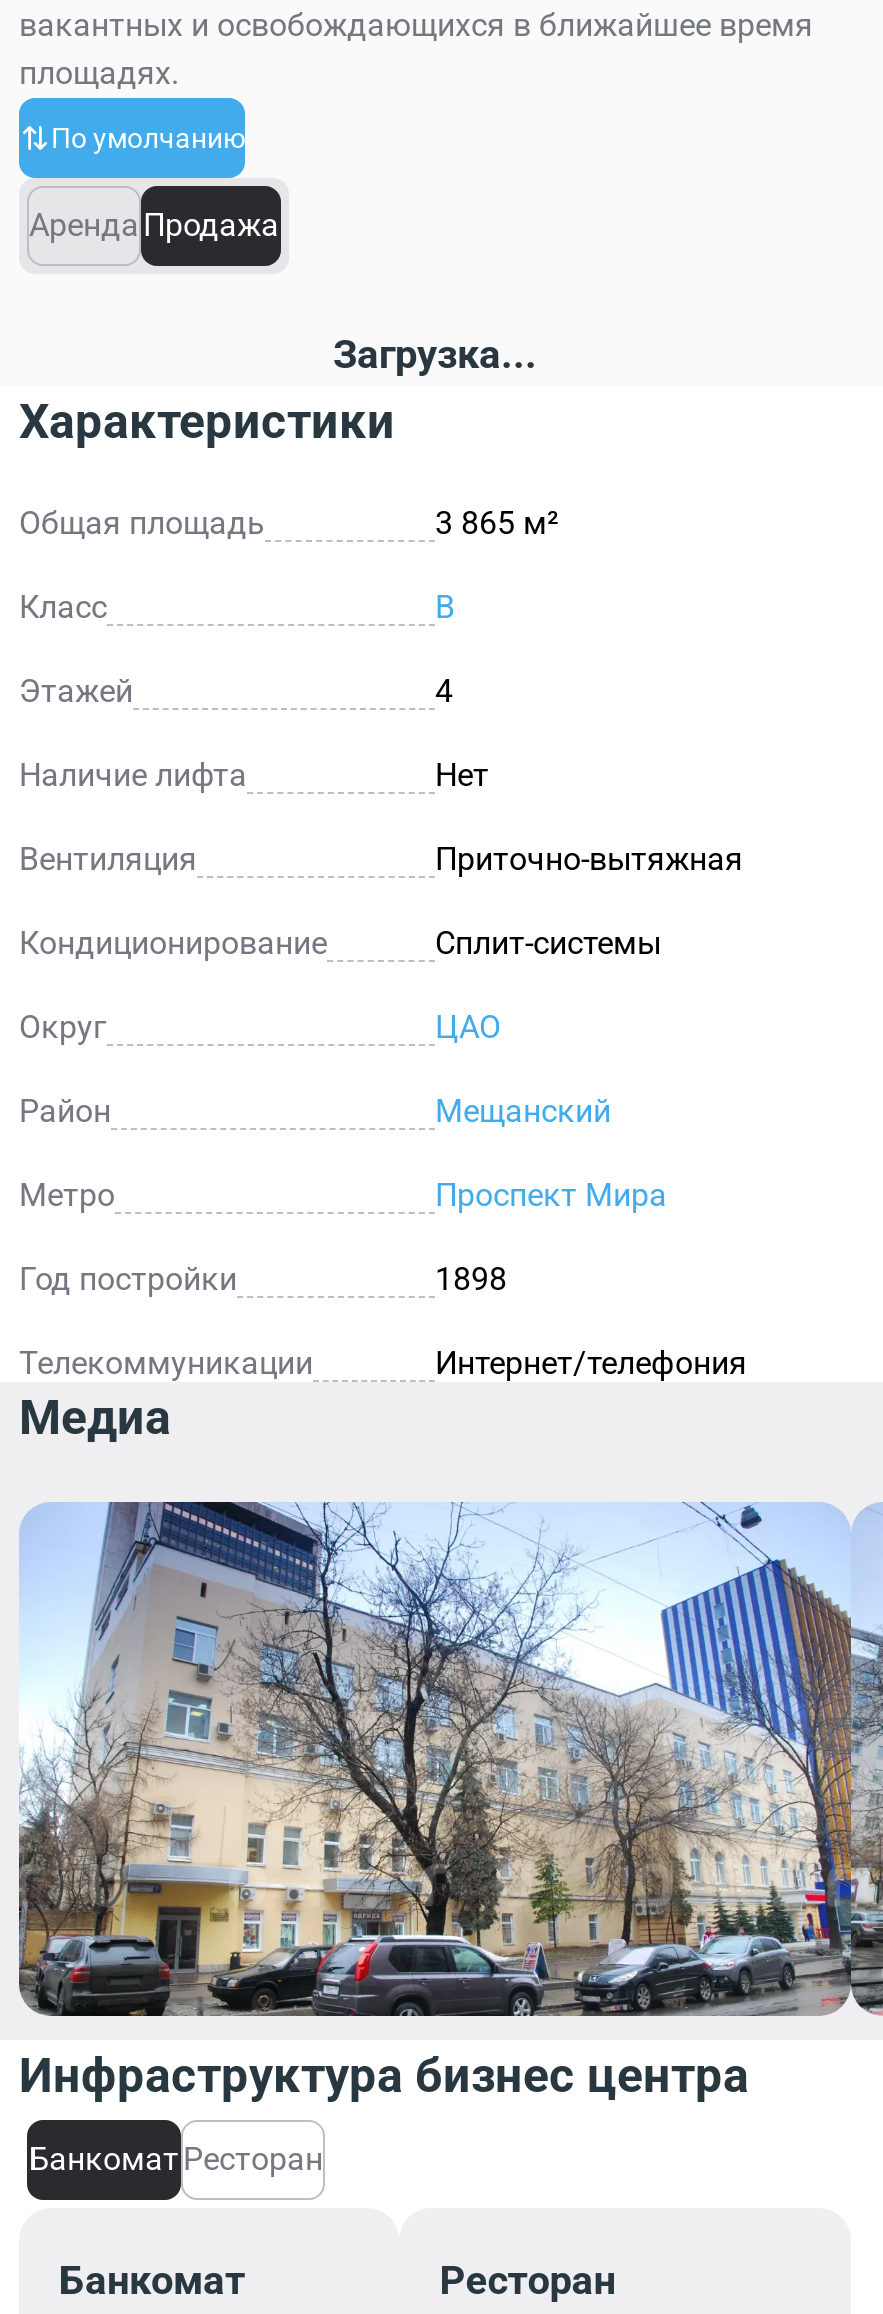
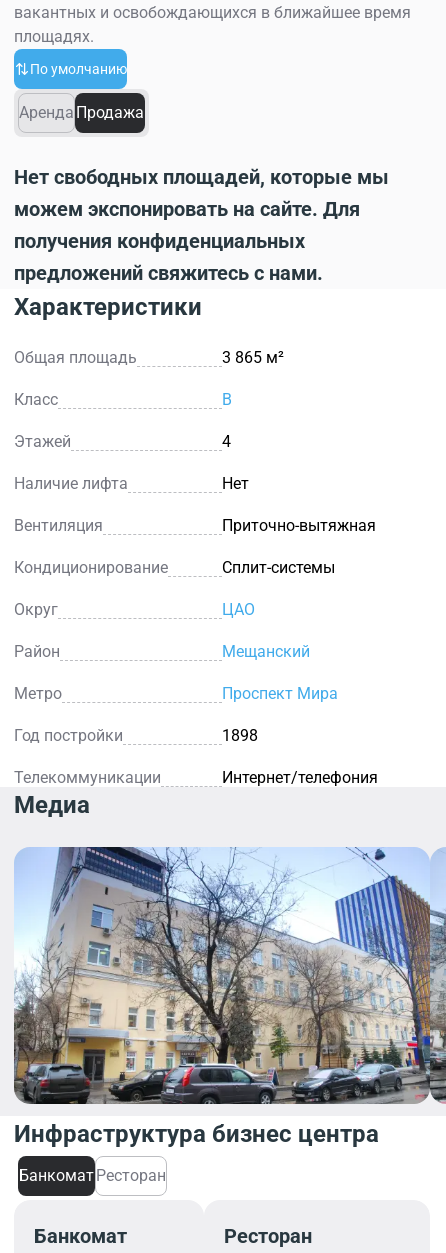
[333,331,537,379] Загрузка... -> [14,165,389,285] Нет свободных площадей, которые мы | можем экспонировать на сайте. Для | получения конфиденциальных | предложений свяжитесь с нами.

